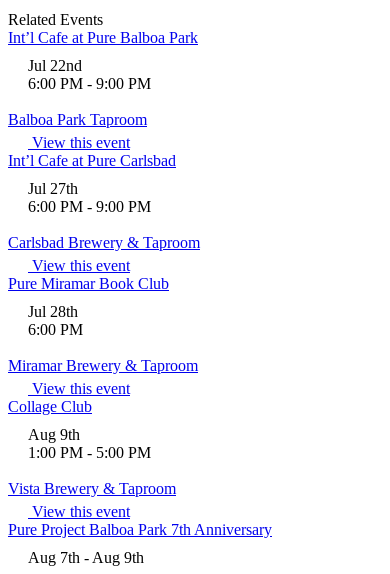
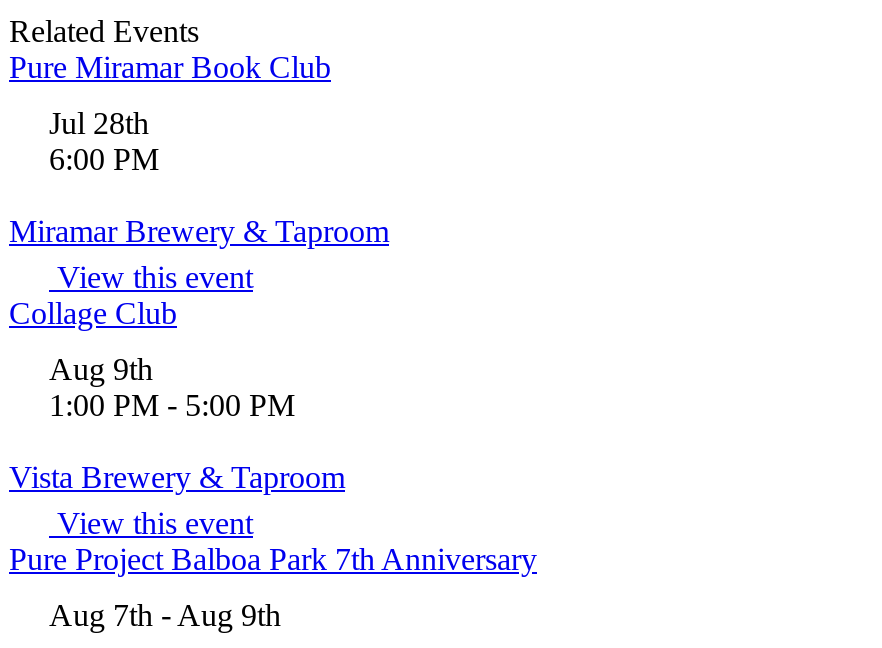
[8,28,200,273] Int’l Cafe at Pure Balboa Park | Jul 22nd | 6:00 PM - 9:00 PM | Balboa Park Taproom | View this event | Int’l Cafe at Pure Carlsbad | Jul 27th | 6:00 PM - 9:00 PM | Carlsbad Brewery & Taproom | View this event -> none

